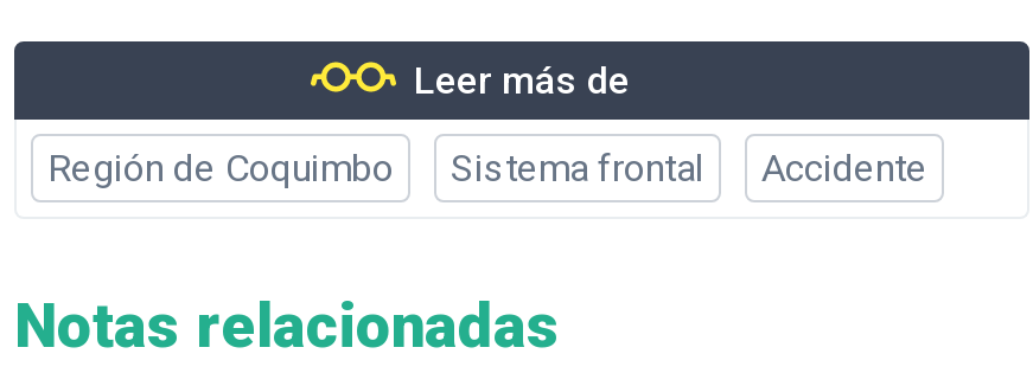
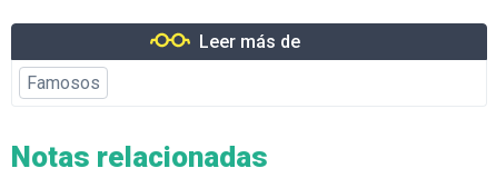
[47,145,927,190] Región de Coquimbo | Sistema frontal | Accidente -> [27,73,100,94] Famosos

